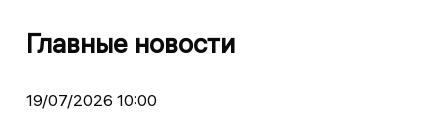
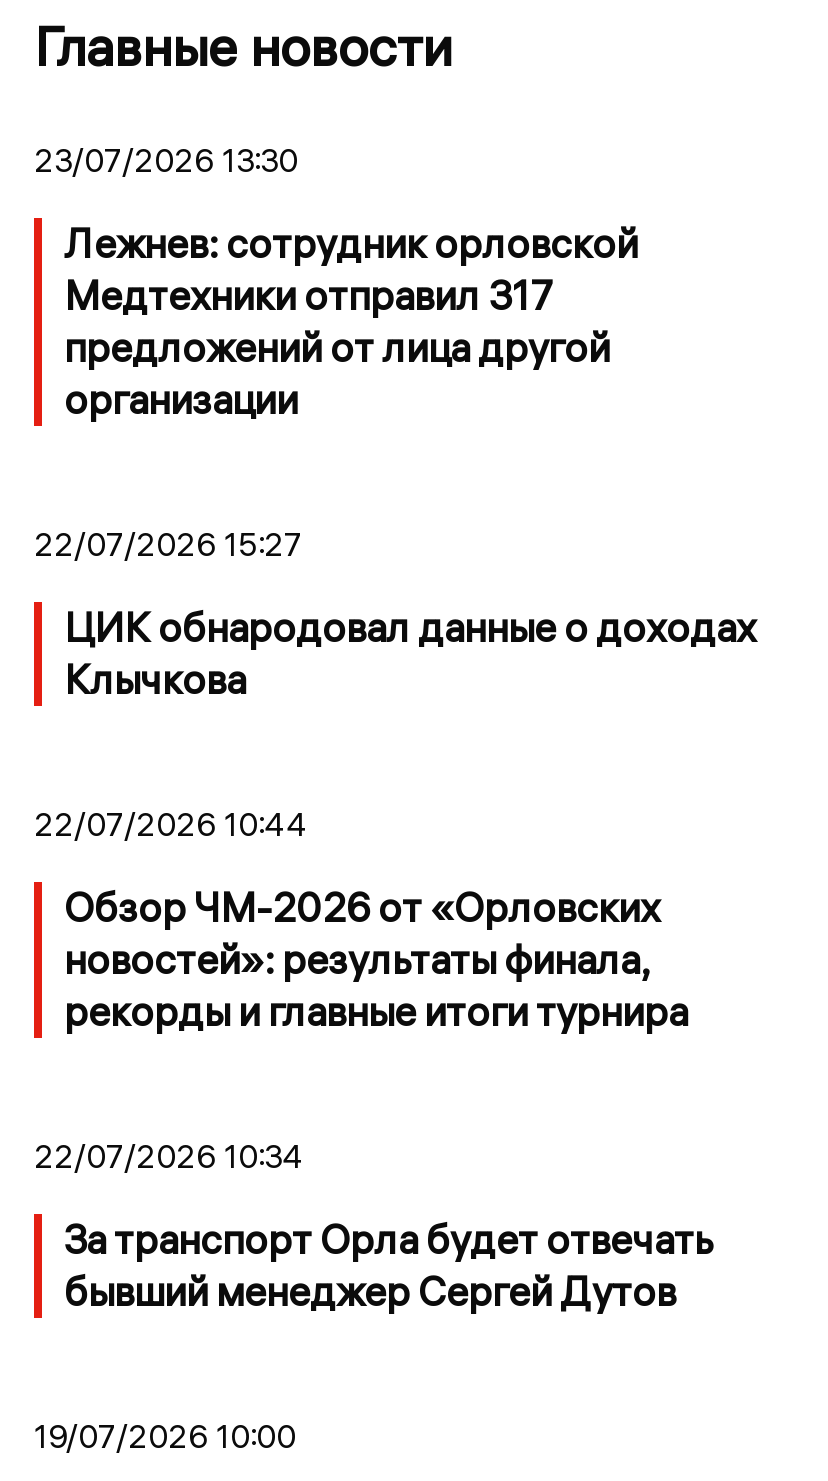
none -> [34,140,756,1316] 23/07/2026 13:30 | Лежнев: сотрудник орловской | Медтехники отправил 317 | предложений от лица другой | организации | 22/07/2026 15:27 | ЦИК обнародовал данные о доходах | Клычкова | 22/07/2026 10:44 | Обзор ЧМ-2026 от «Орловских | новостей»: результаты финала, | рекорды и главные итоги турнира | 22/07/2026 10:34 | За транспорт Орла будет отвечать | бывший менеджер Сергей Дутов

